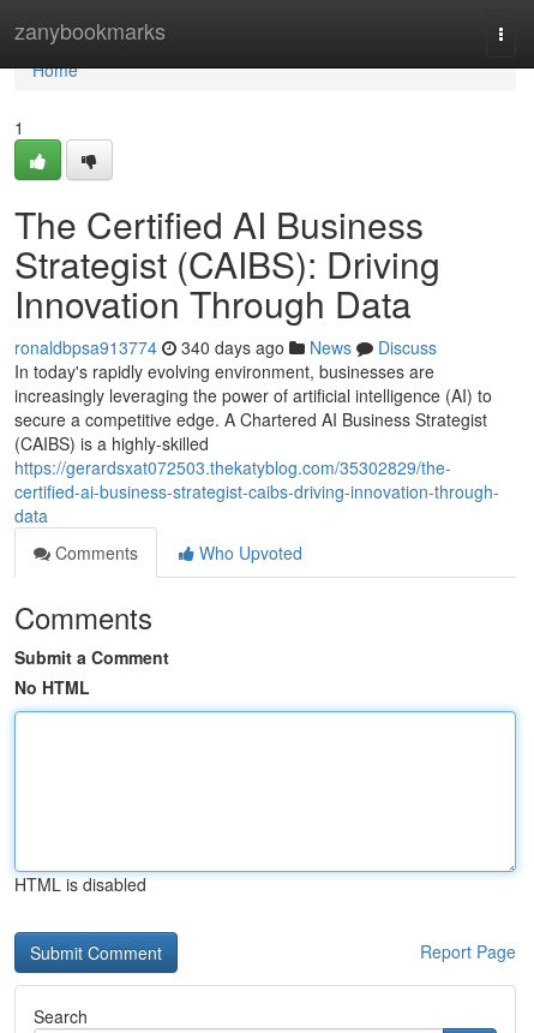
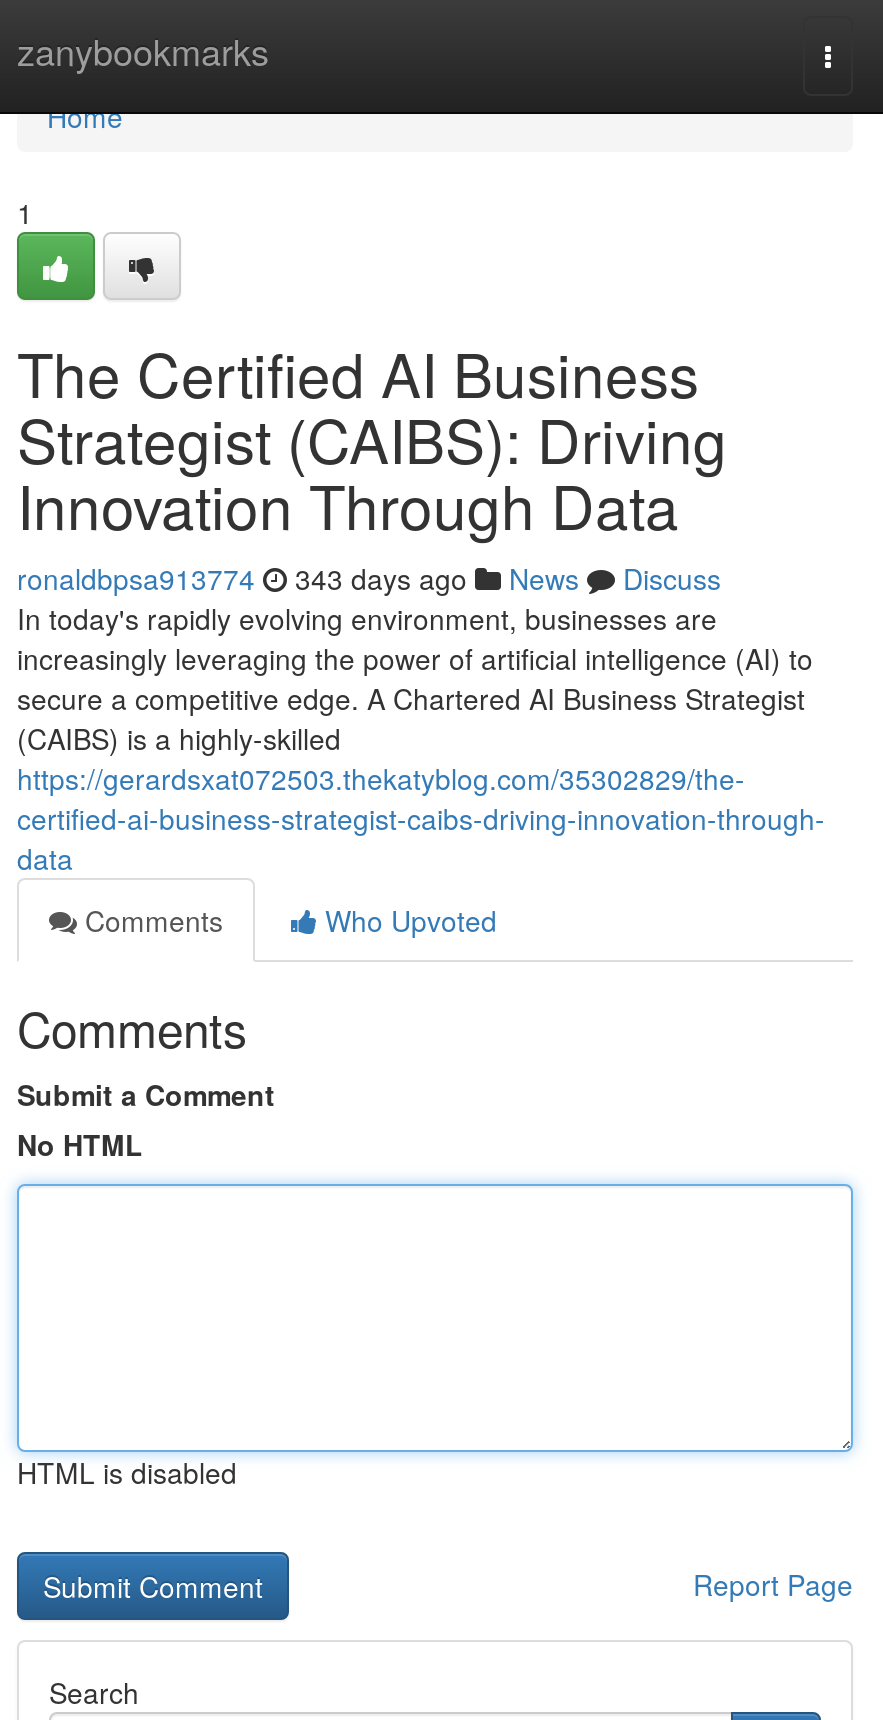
[14,335,437,359] ronaldbpsa913774 340 days ago News Discuss -> [17,558,721,598] ronaldbpsa913774 343 days ago News Discuss

